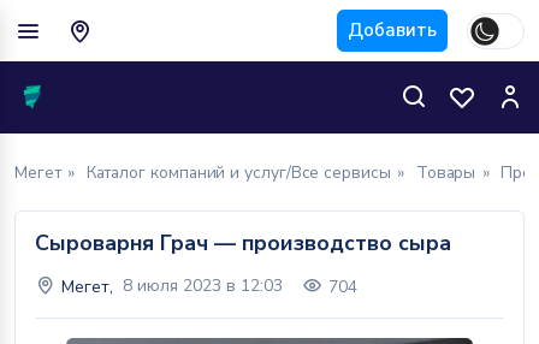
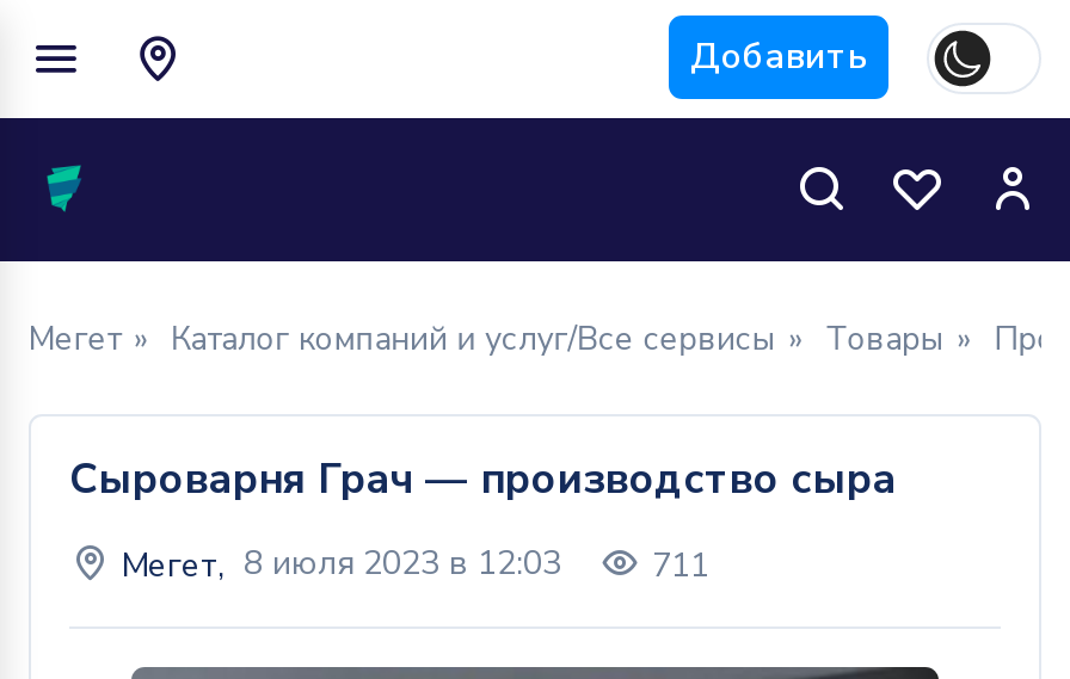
[57,274,357,298] Мегет, 8 июля 2023 в 12:03 704 -> [112,541,709,587] Мегет, 8 июля 2023 в 12:03 711

